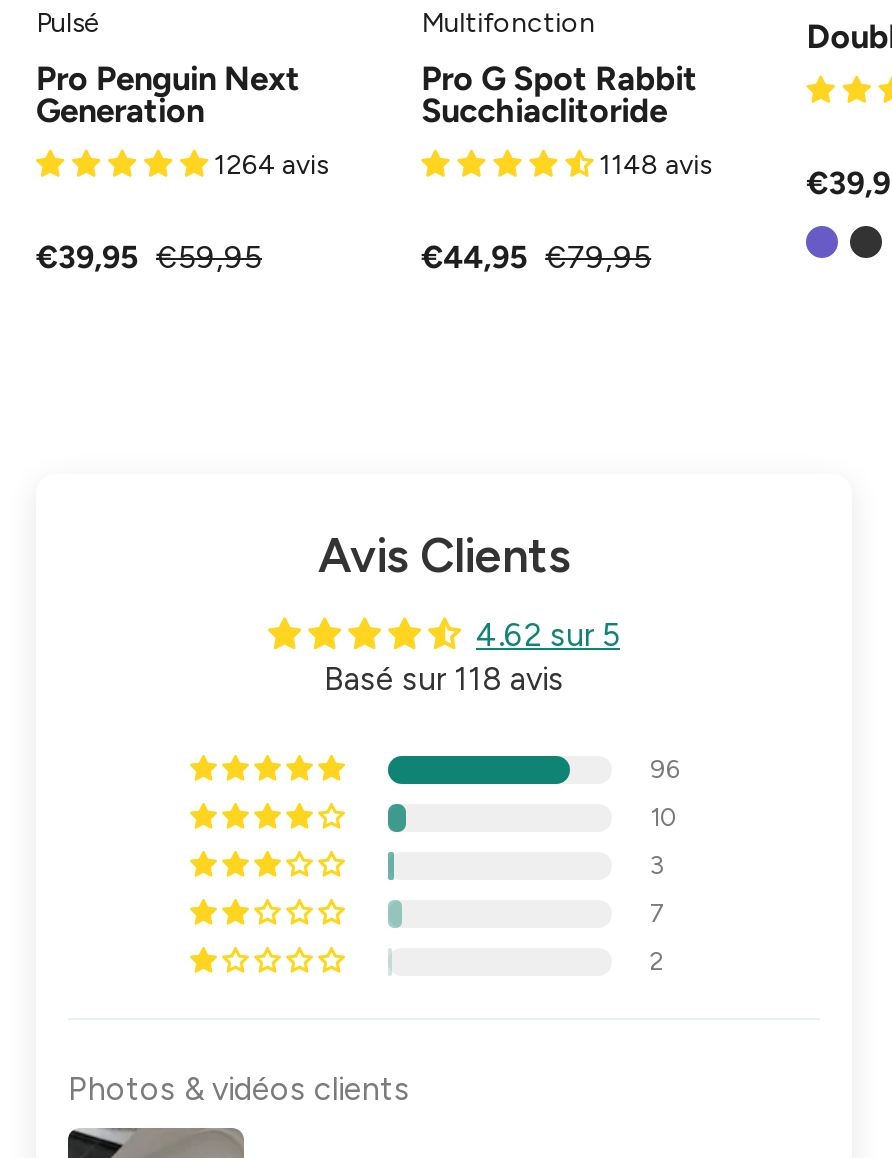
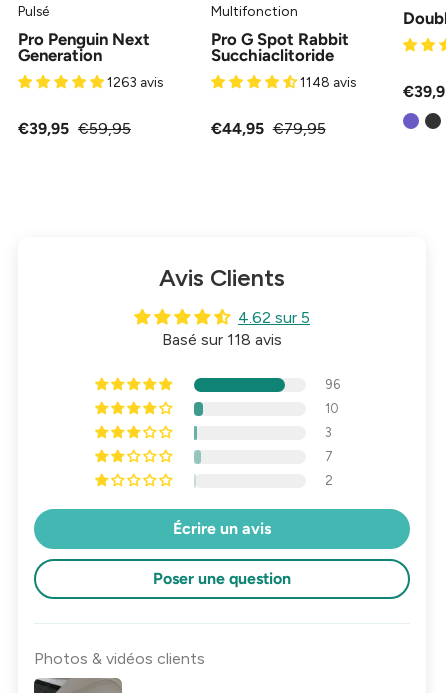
[214,149,328,181] 1264 avis -> [107,74,163,90] 1263 avis
none -> [153,519,291,588] Écrire un avis | Poser une question

